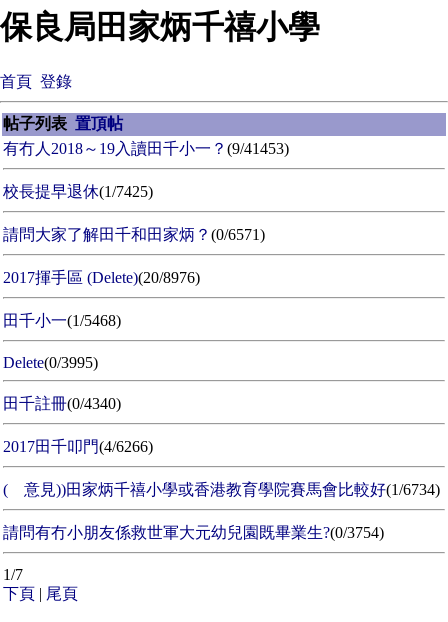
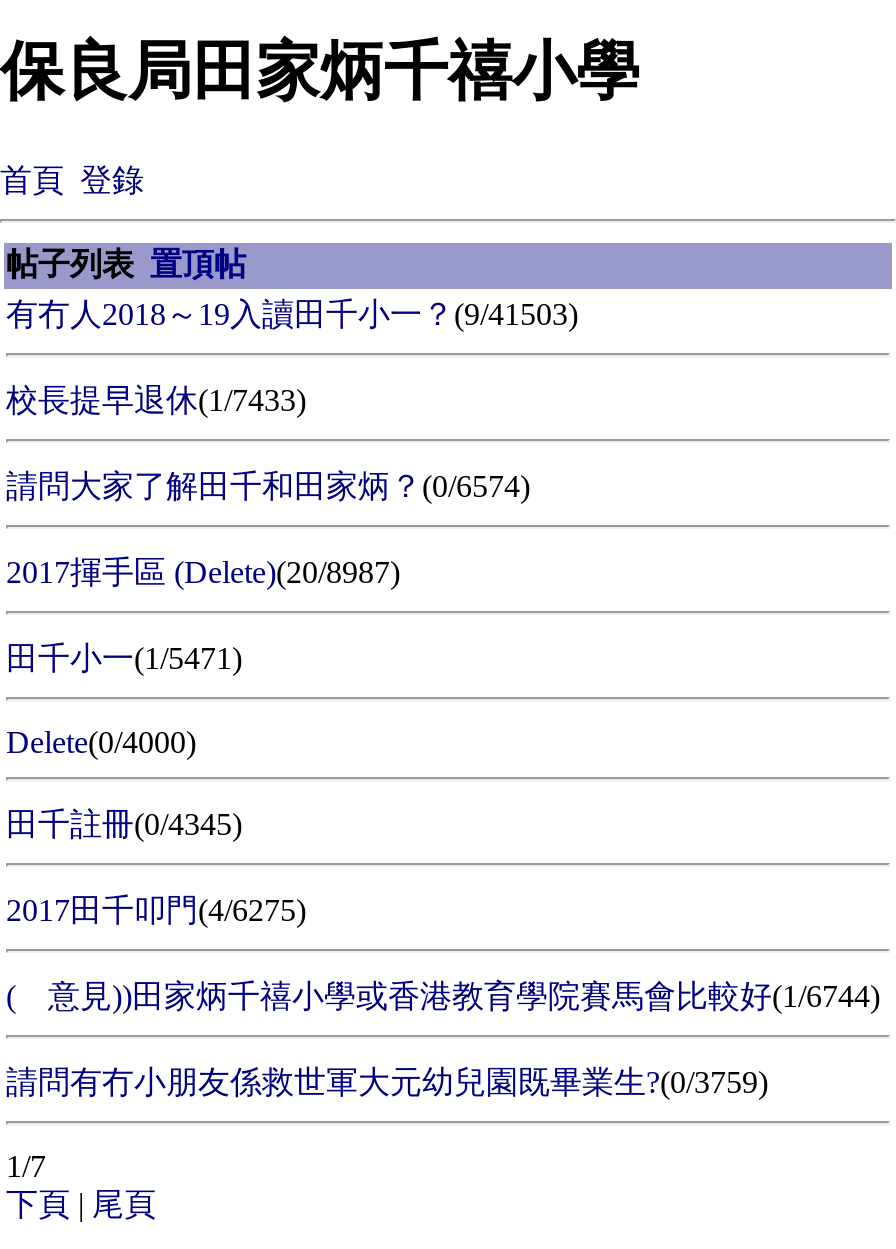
[3,140,289,157] 有冇人2018～19入讀田千小一？(9/41453) -> [6,297,578,331] 有冇人2018～19入讀田千小一？(9/41503)
[3,183,153,200] 校長提早退休(1/7425) -> [6,383,306,417] 校長提早退休(1/7433)
[3,226,265,243] 請問大家了解田千和田家炳？(0/6571) -> [6,469,530,503] 請問大家了解田千和田家炳？(0/6574)
[3,269,200,286] 2017揮手區 (Delete)(20/8976) -> [6,555,400,589] 2017揮手區 (Delete)(20/8987)
[3,312,121,329] 田千小一(1/5468) -> [6,641,242,675] 田千小一(1/5471)
[3,354,98,371] Delete(0/3995) -> [6,725,196,759] Delete(0/4000)
[3,395,121,412] 田千註冊(0/4340) -> [6,807,242,841] 田千註冊(0/4345)
[3,438,153,455] 2017田千叩門(4/6266) -> [6,893,306,927] 2017田千叩門(4/6275)
[3,481,440,498] ( 意見))田家炳千禧小學或香港教育學院賽馬會比較好(1/6734) -> [6,979,880,1013] ( 意見))田家炳千禧小學或香港教育學院賽馬會比較好(1/6744)
[3,524,384,541] 請問有冇小朋友係救世軍大元幼兒園既畢業生?(0/3754) -> [6,1065,768,1099] 請問有冇小朋友係救世軍大元幼兒園既畢業生?(0/3759)

